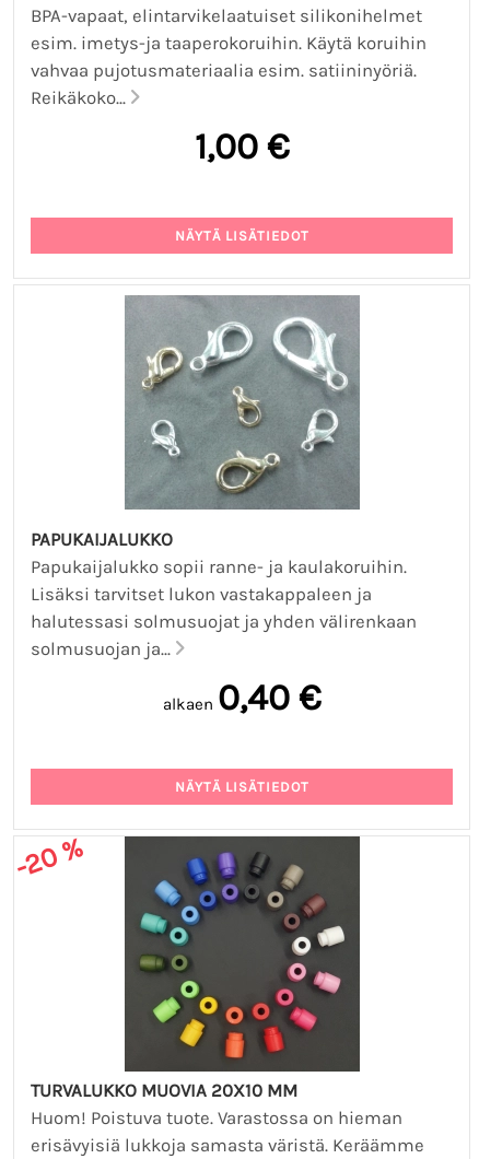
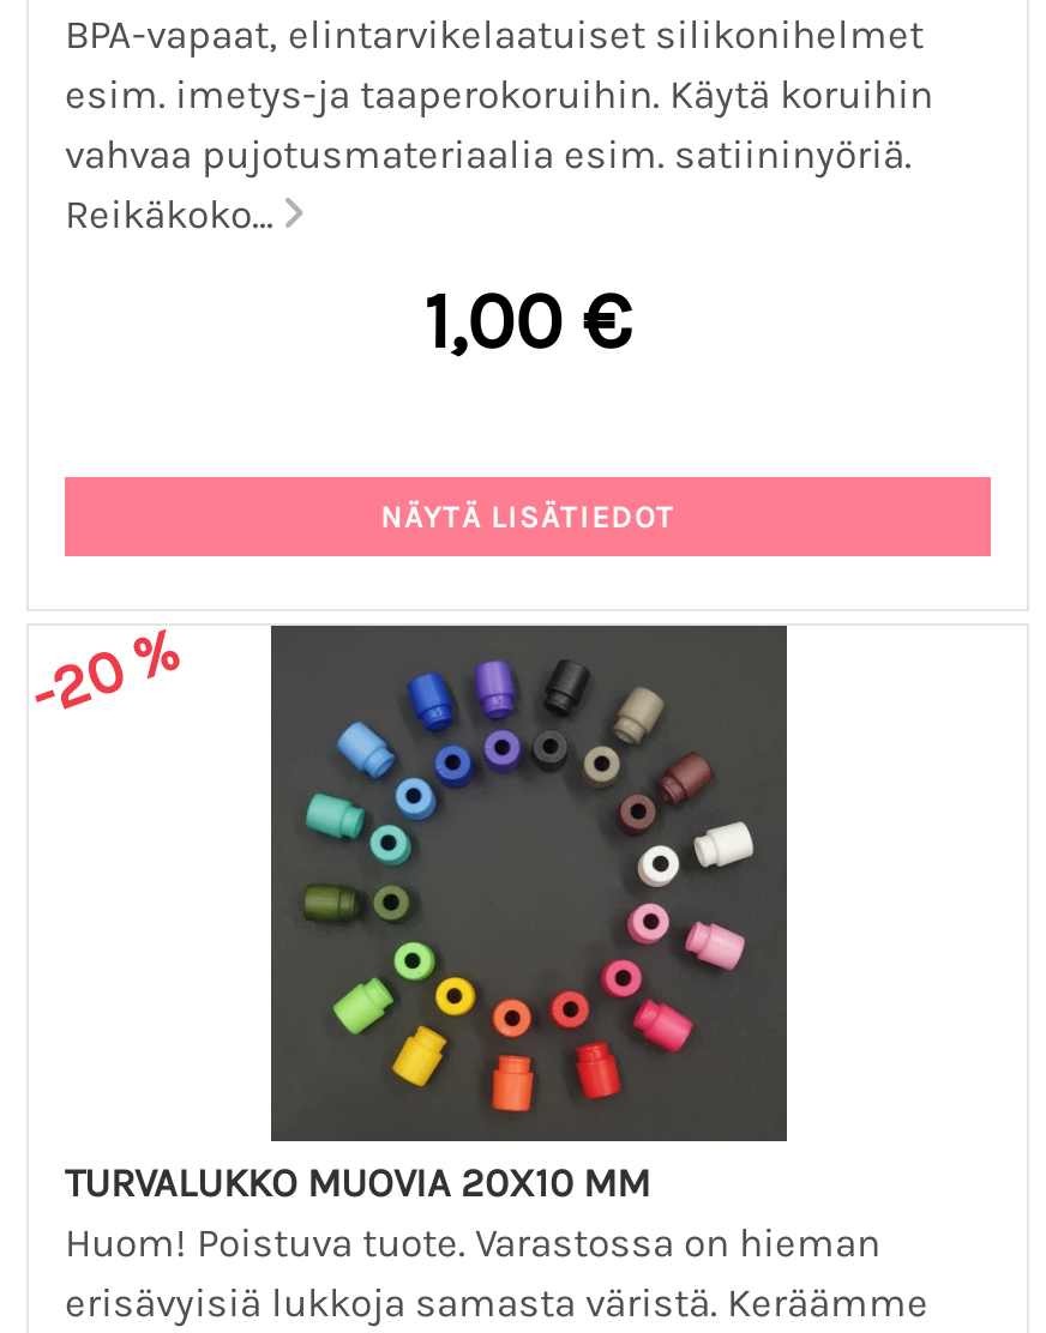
[31,294,417,718] [image] | PAPUKAIJALUKKO | Papukaijalukko sopii ranne- ja kaulakoruihin. | Lisäksi tarvitset lukon vastakappaleen ja | halutessasi solmusuojat ja yhden välirenkaan | solmusuojan ja... | alkaen 0,40 € -> none

